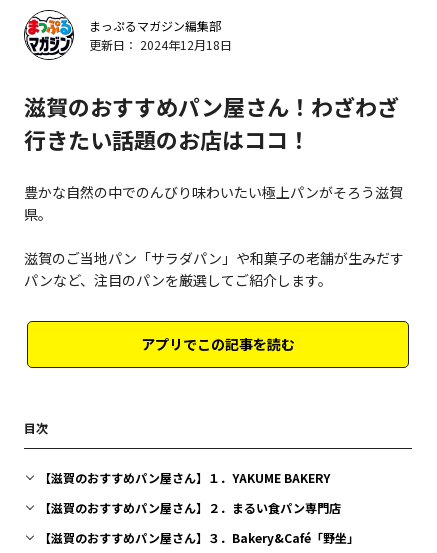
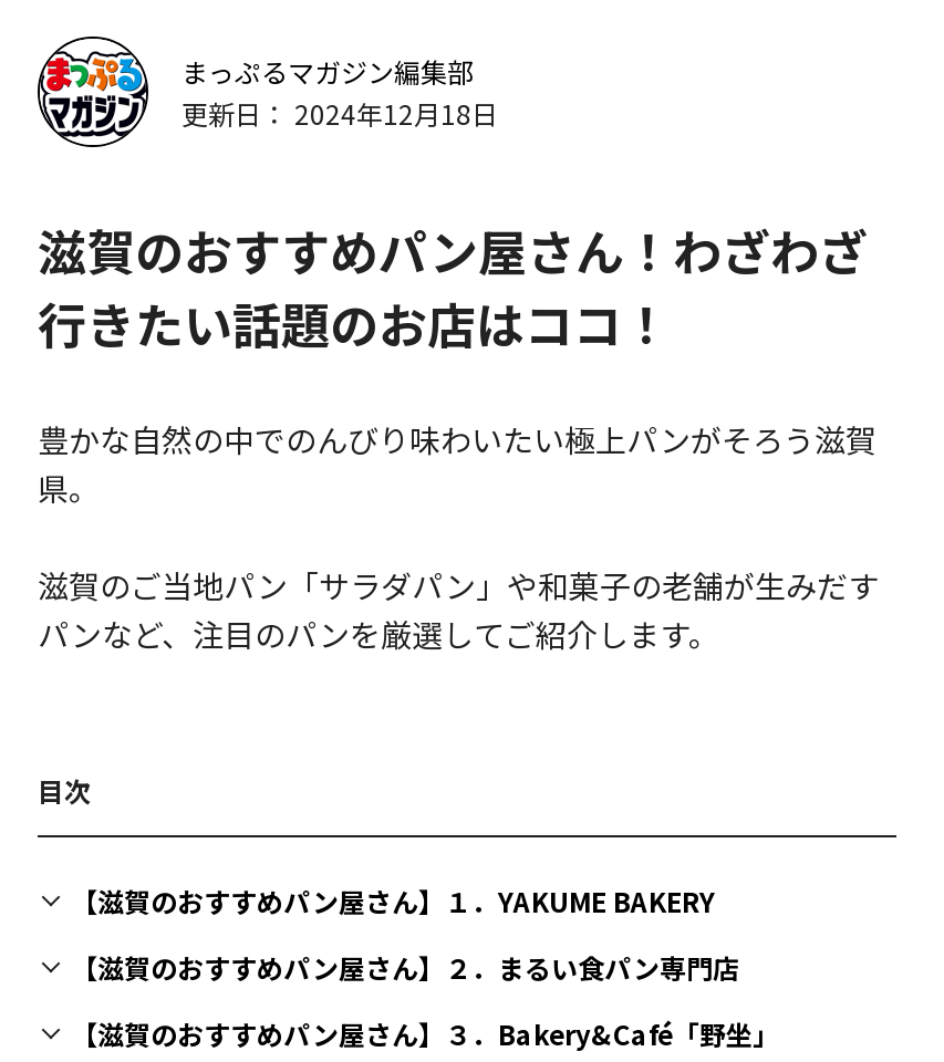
[141,334,295,354] アプリでこの記事を読む -> none

